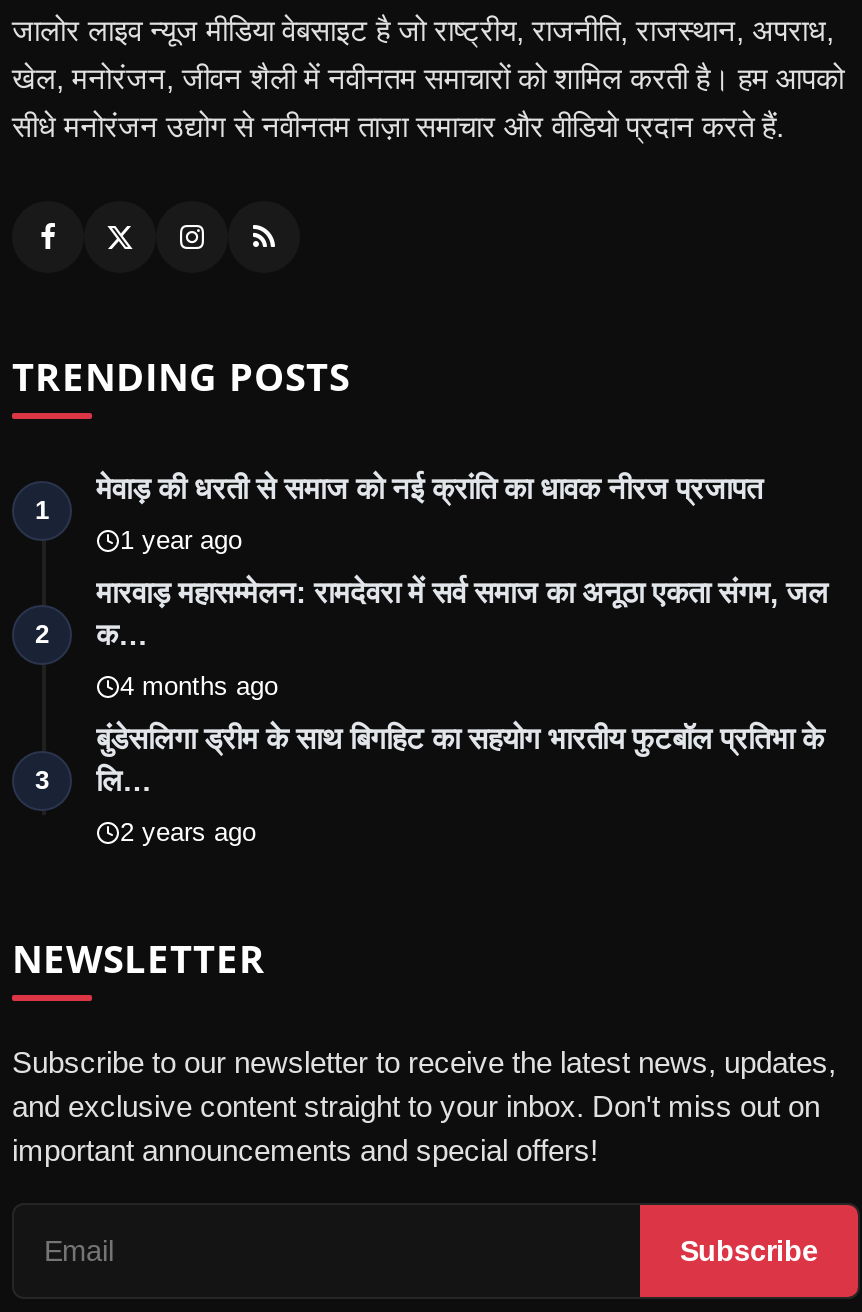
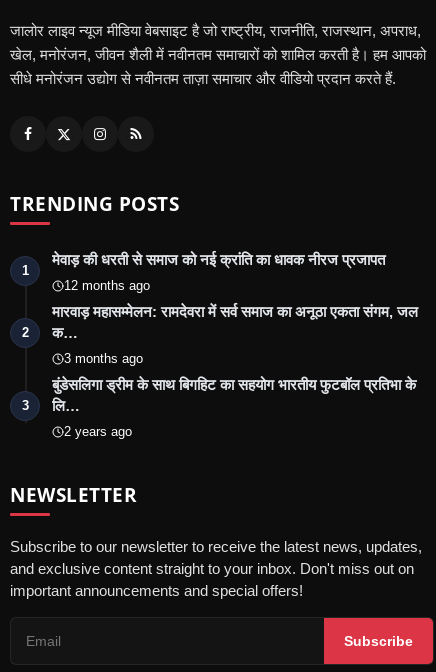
[120,524,242,554] 1 year ago -> [64,278,150,293] 12 months ago
[120,670,278,700] 4 months ago -> [64,351,143,366] 3 months ago

